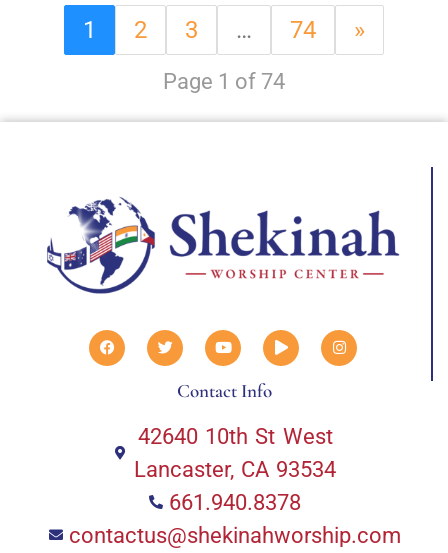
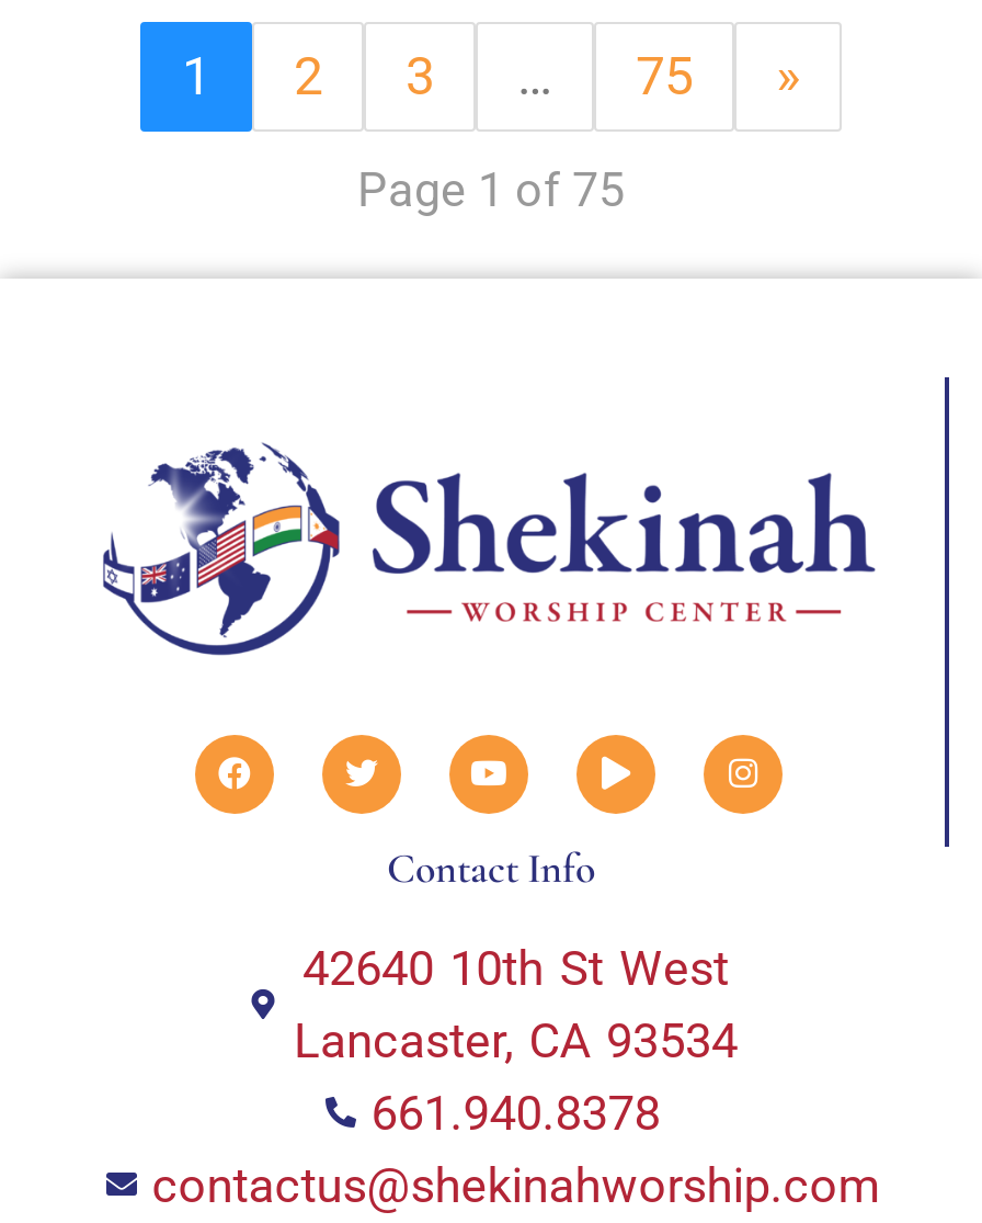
[290,16,316,44] 74 -> [636,47,693,108] 75
[163,69,285,94] Page 1 of 74 -> [357,163,625,218] Page 1 of 75

